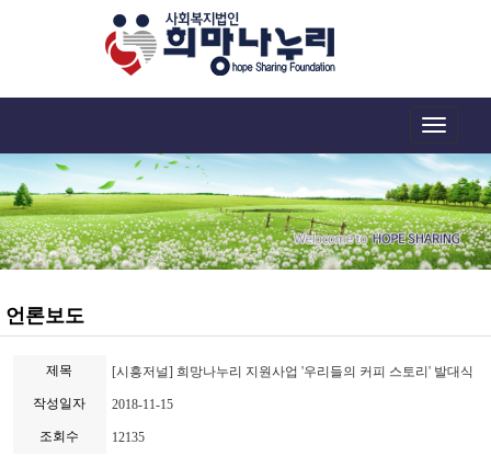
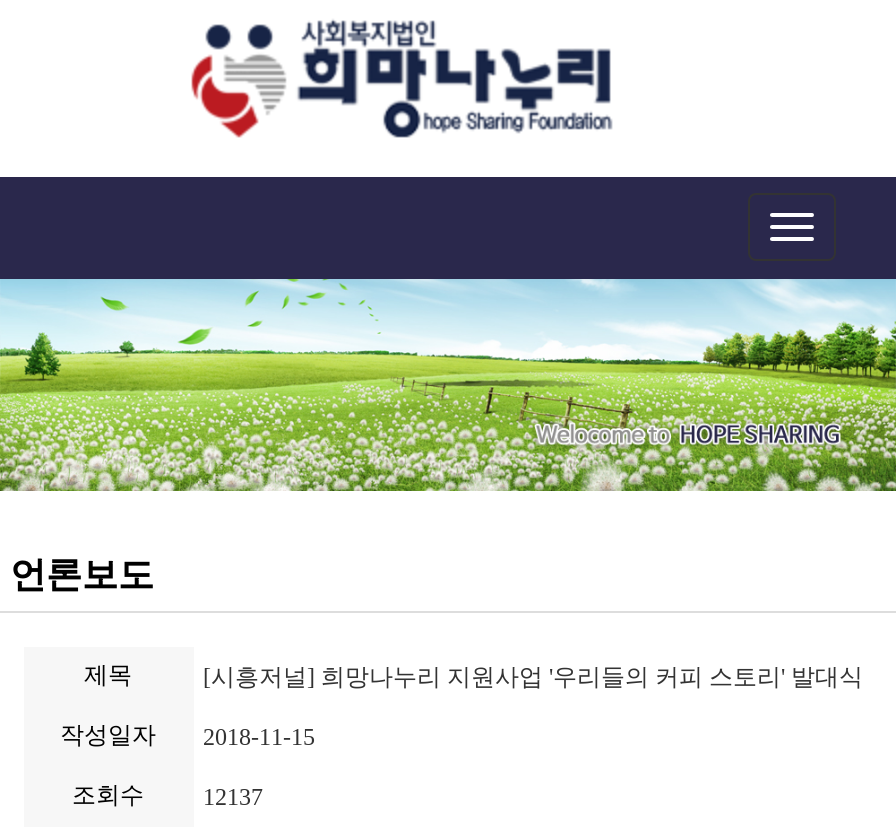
[111,429,144,445] 12135 -> [203,783,263,811] 12137

